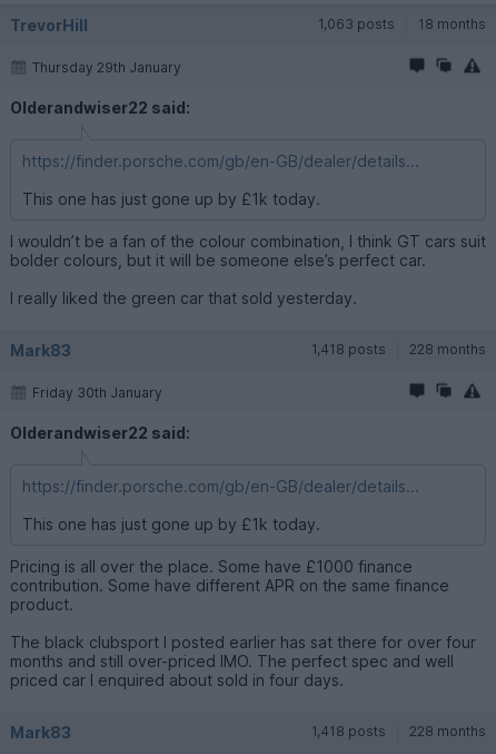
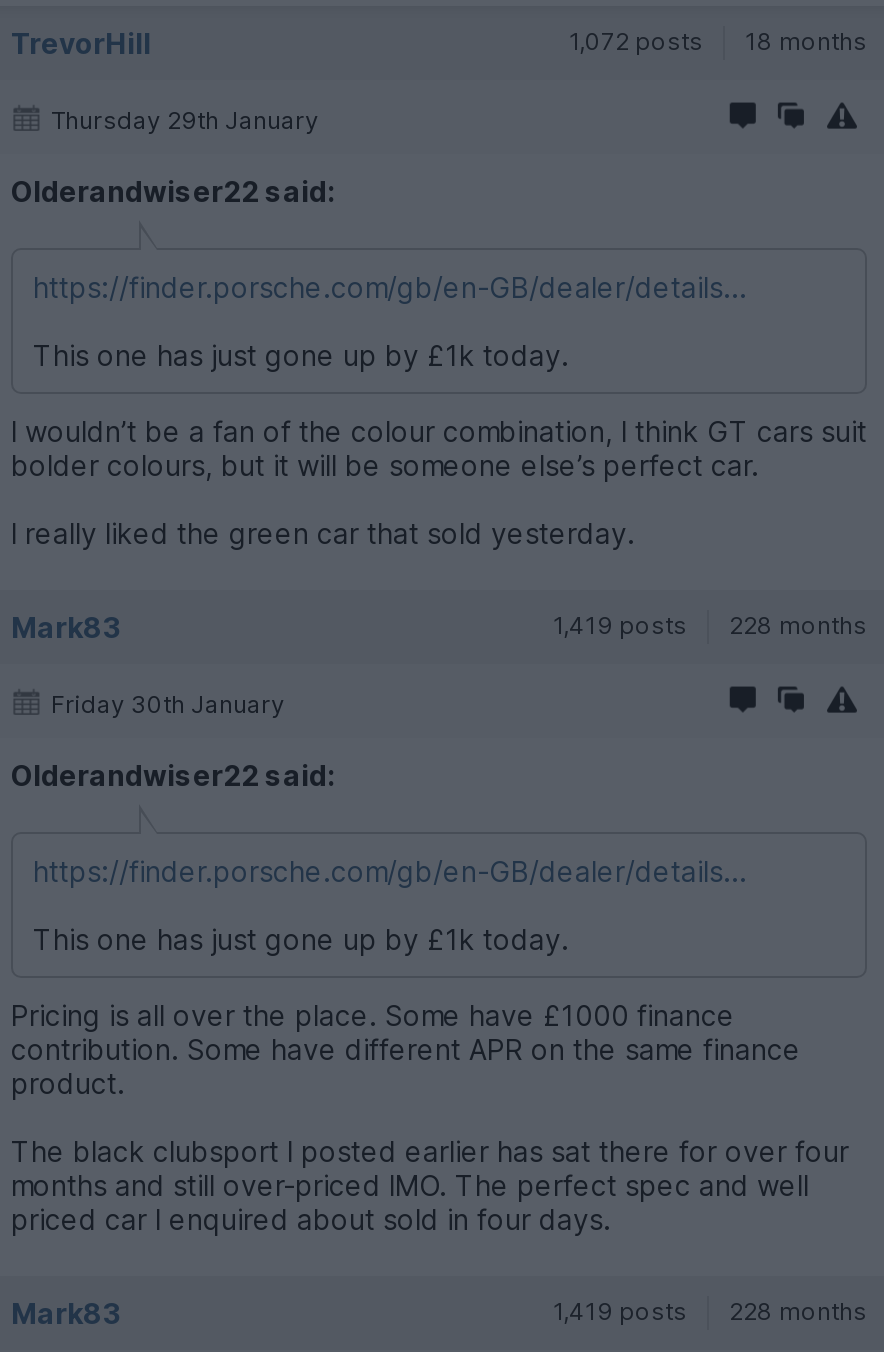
[318,15,486,32] 1,063 posts 18 months -> [569,25,867,55] 1,072 posts 18 months
[311,340,486,357] 1,418 posts 228 months -> [553,609,867,639] 1,419 posts 228 months
[311,722,486,739] 1,418 posts 228 months -> [553,1295,867,1325] 1,419 posts 228 months

